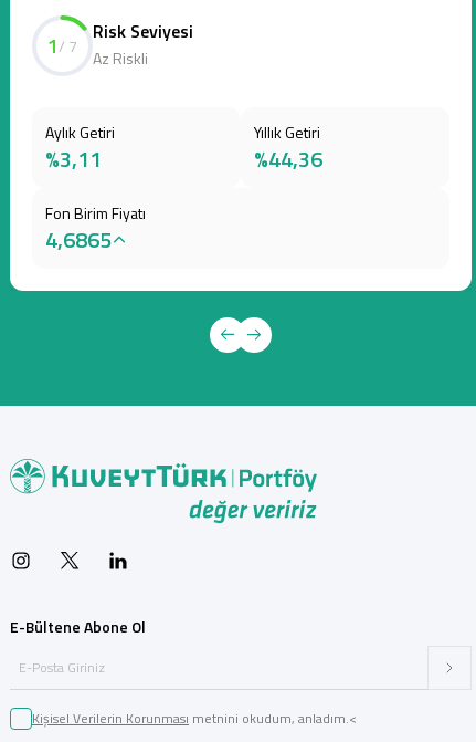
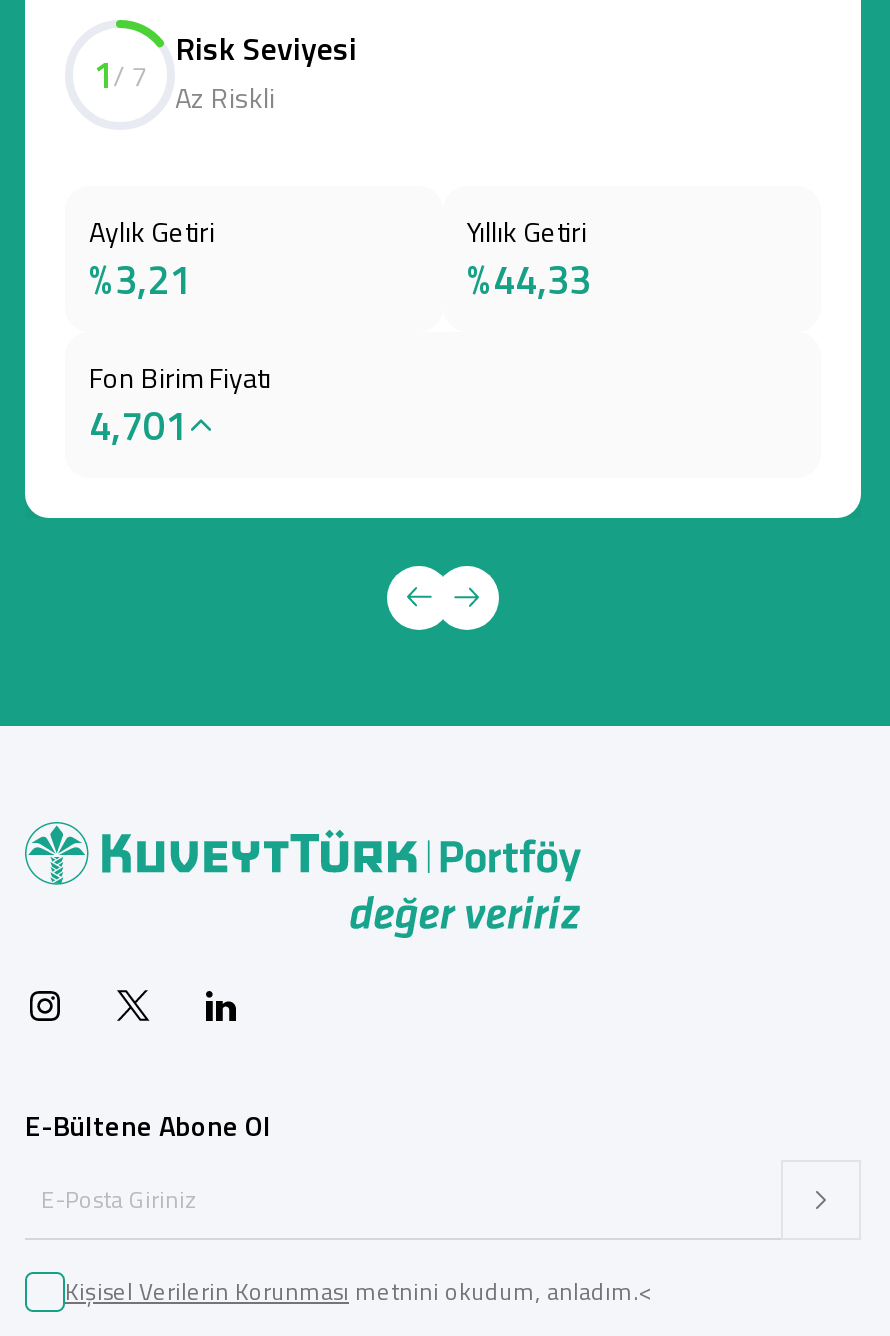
[45,141,102,175] %3,11 -> [89,247,191,309] %3,21
[254,141,322,175] %44,36 -> [467,247,591,309] %44,33
[45,222,112,256] 4,6865 -> [89,393,187,455] 4,701

